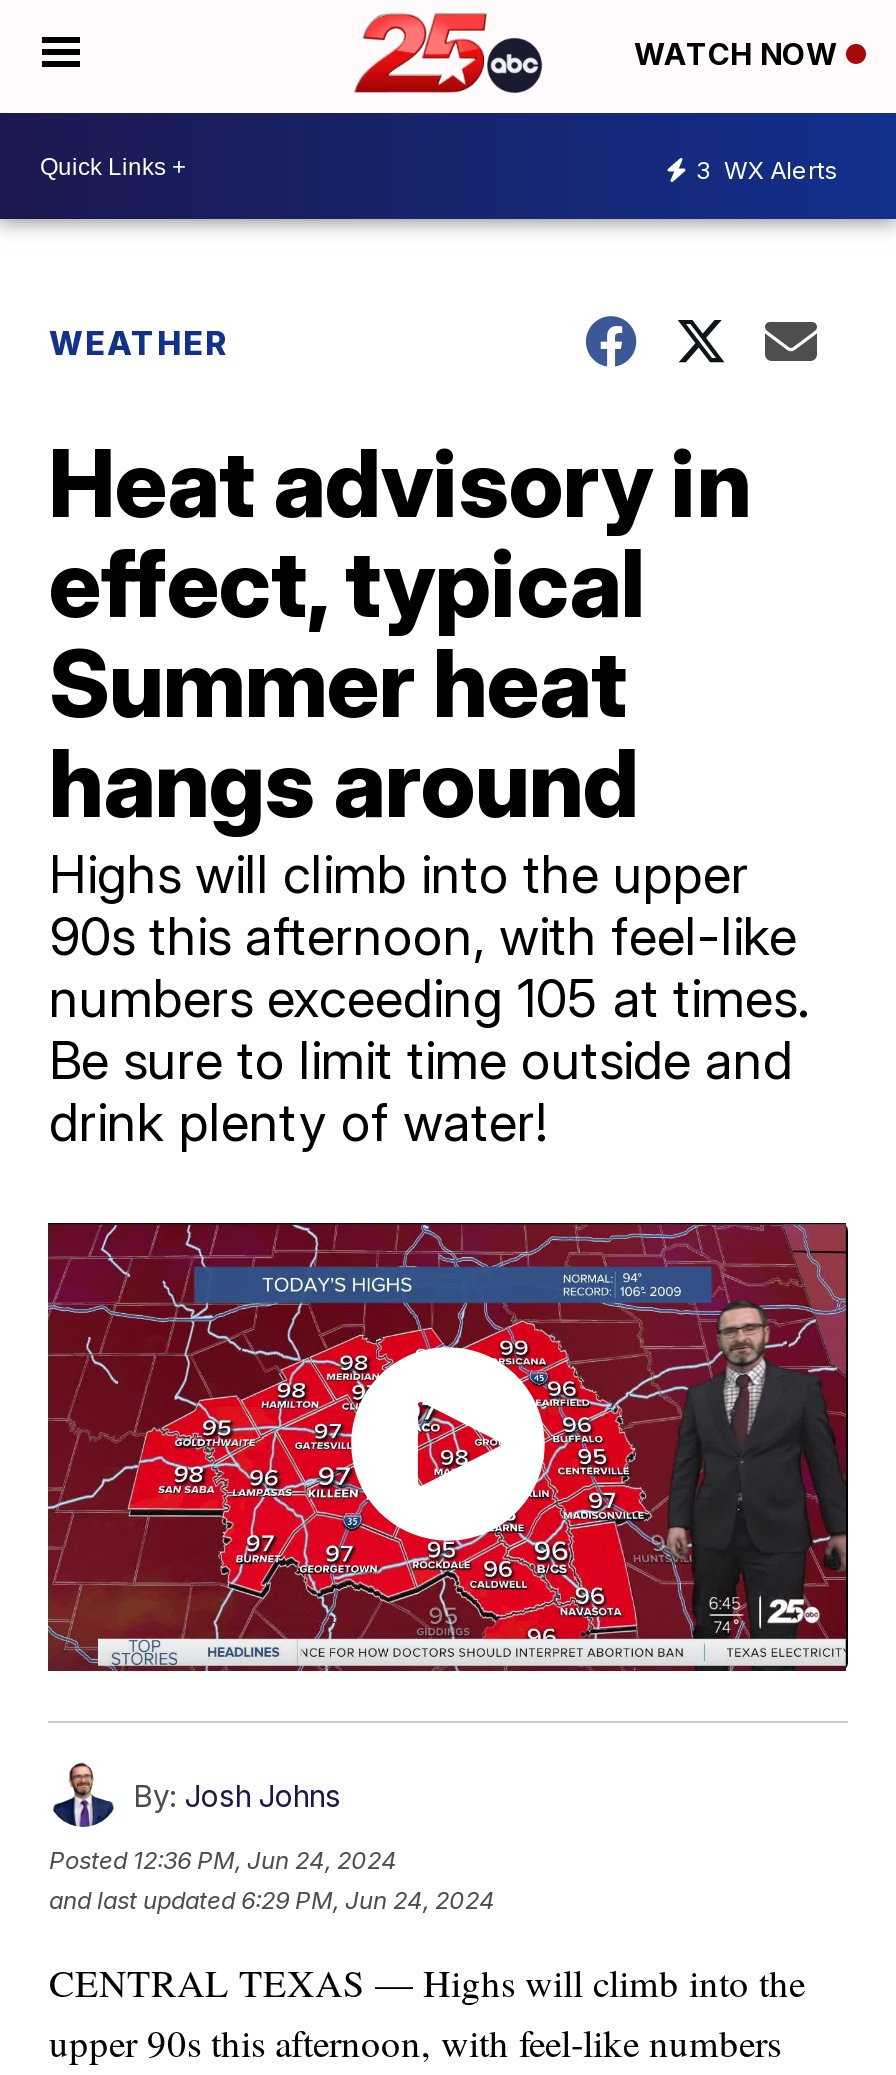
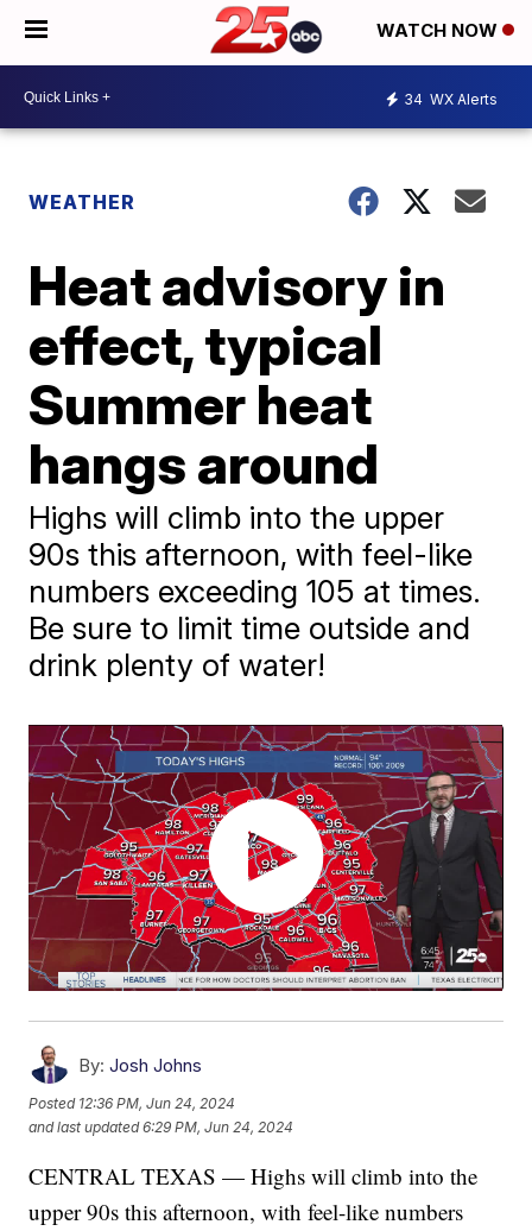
[696,154,838,184] 3 WX Alerts -> [404,90,498,108] 34 WX Alerts

